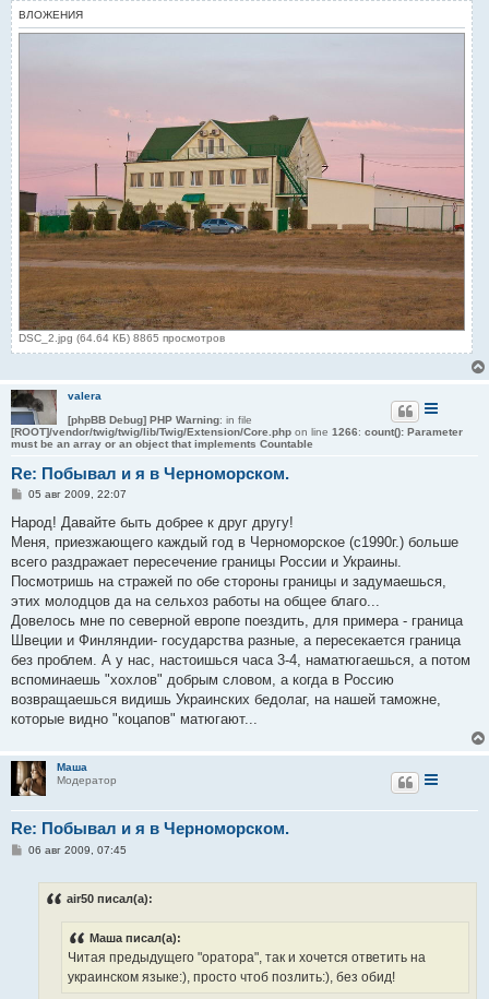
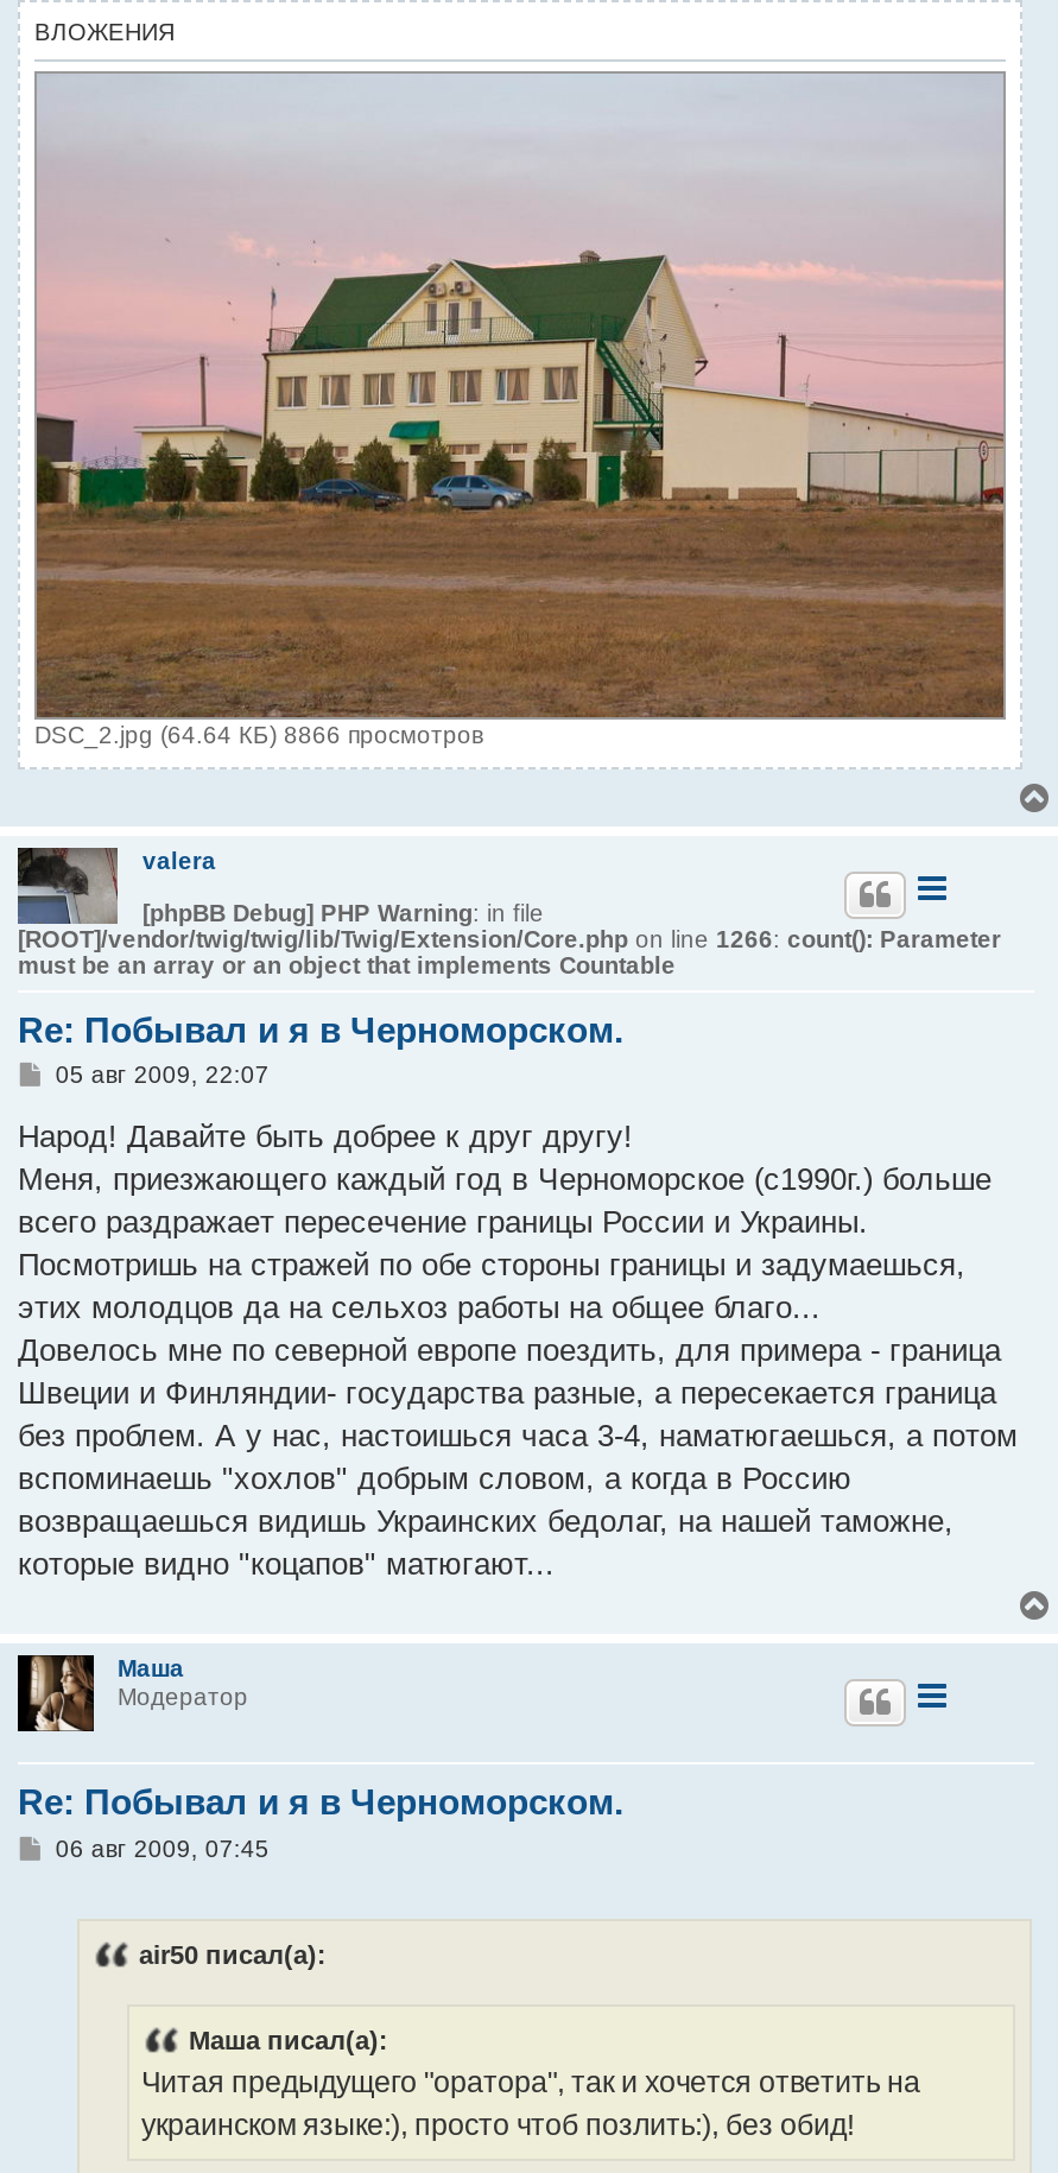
[19,331,225,343] DSC_2.jpg (64.64 КБ) 8865 просмотров -> [34,721,483,747] DSC_2.jpg (64.64 КБ) 8866 просмотров

